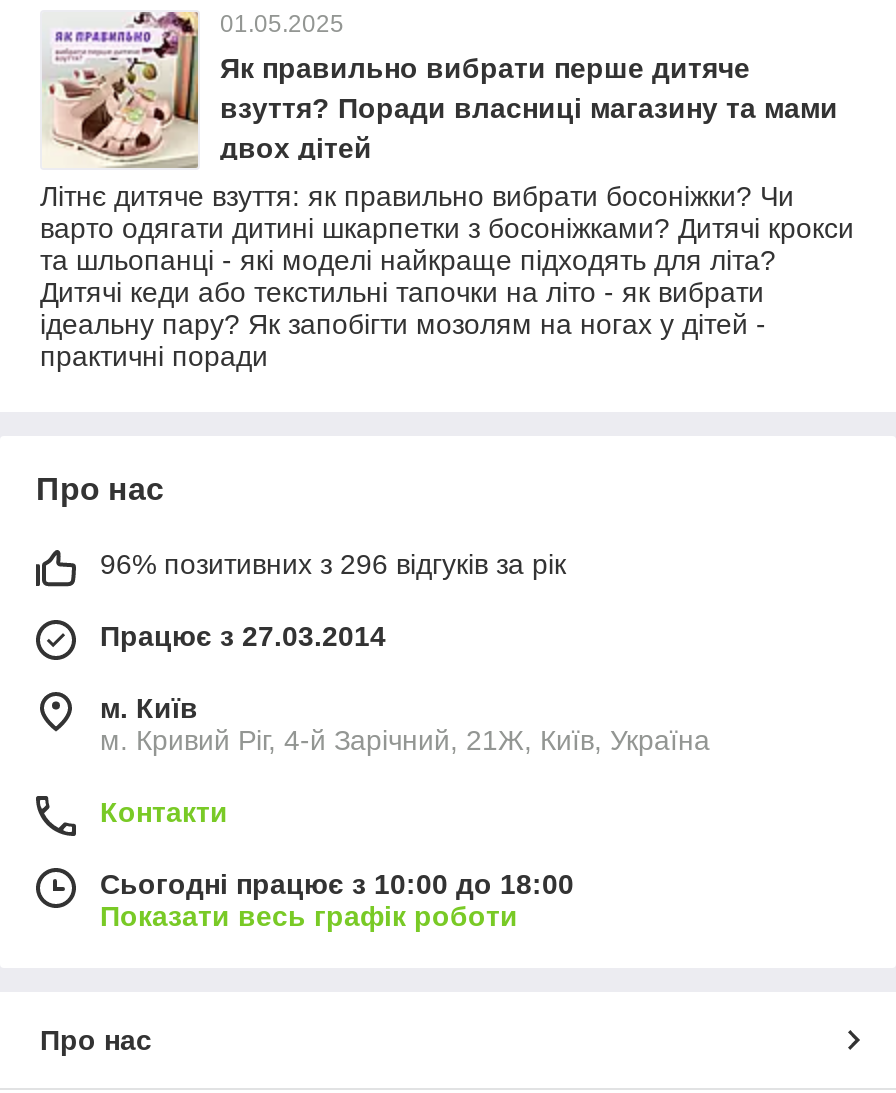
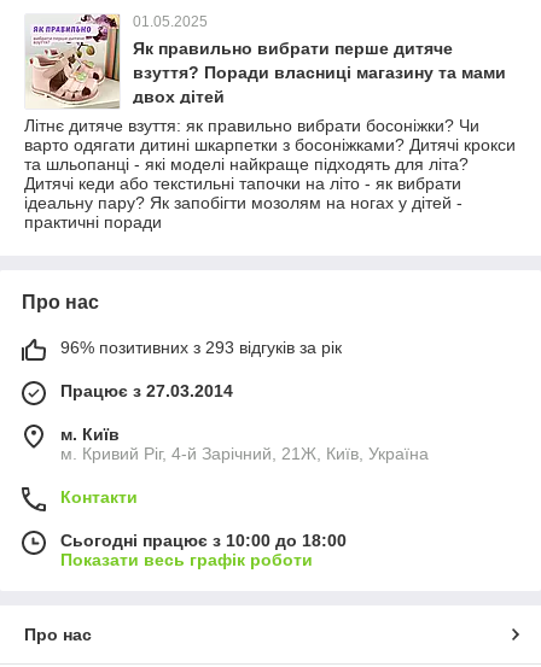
[100,548,566,580] 96% позитивних з 296 відгуків за рік -> [60,338,342,357] 96% позитивних з 293 відгуків за рік

